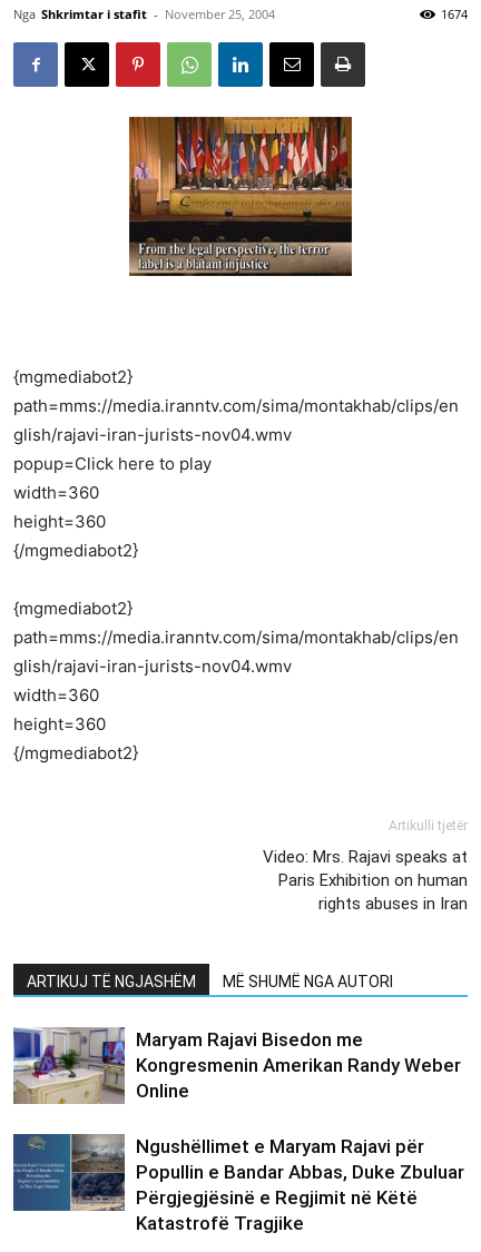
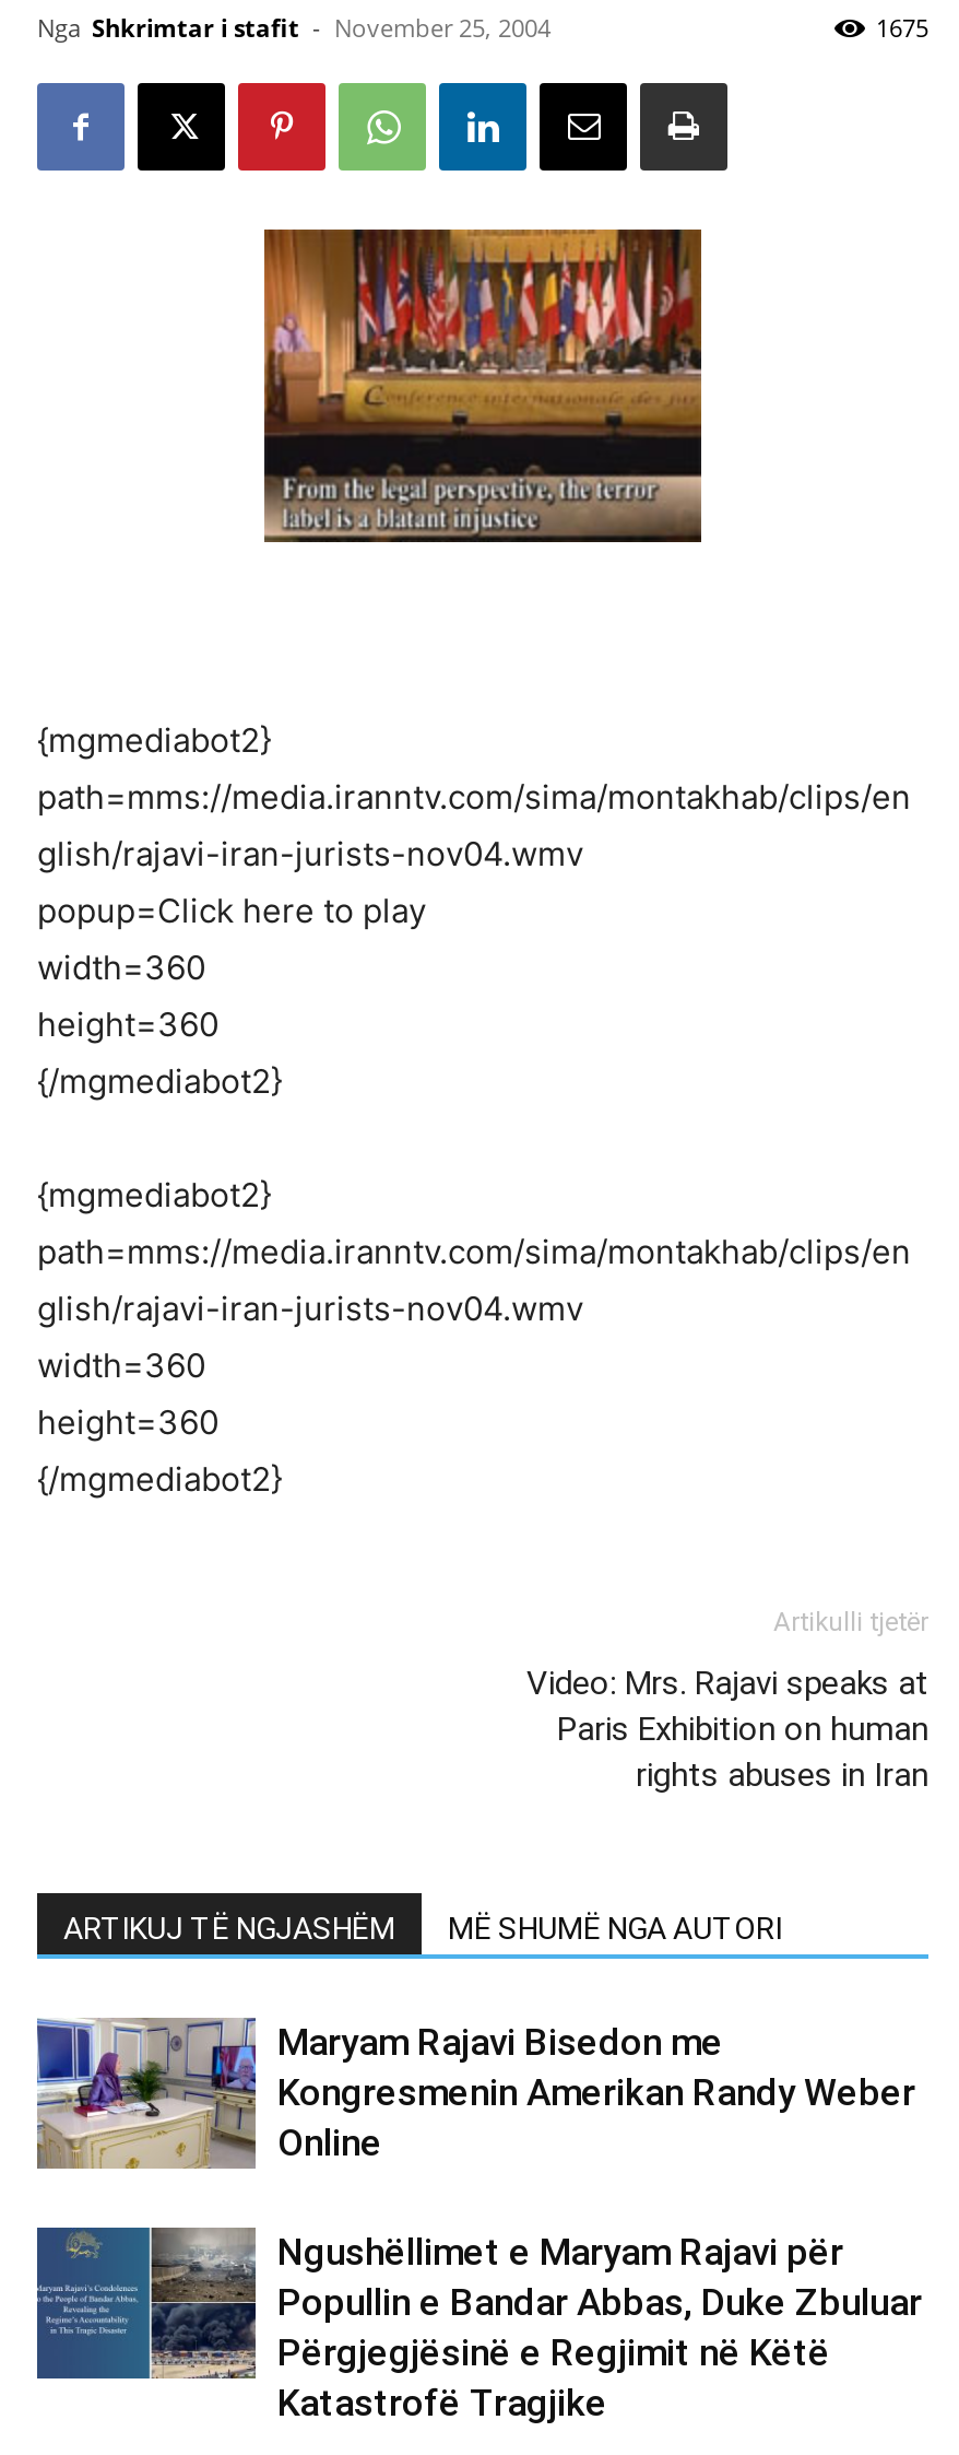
[441,6,468,22] 1674 -> [876,11,928,44] 1675

